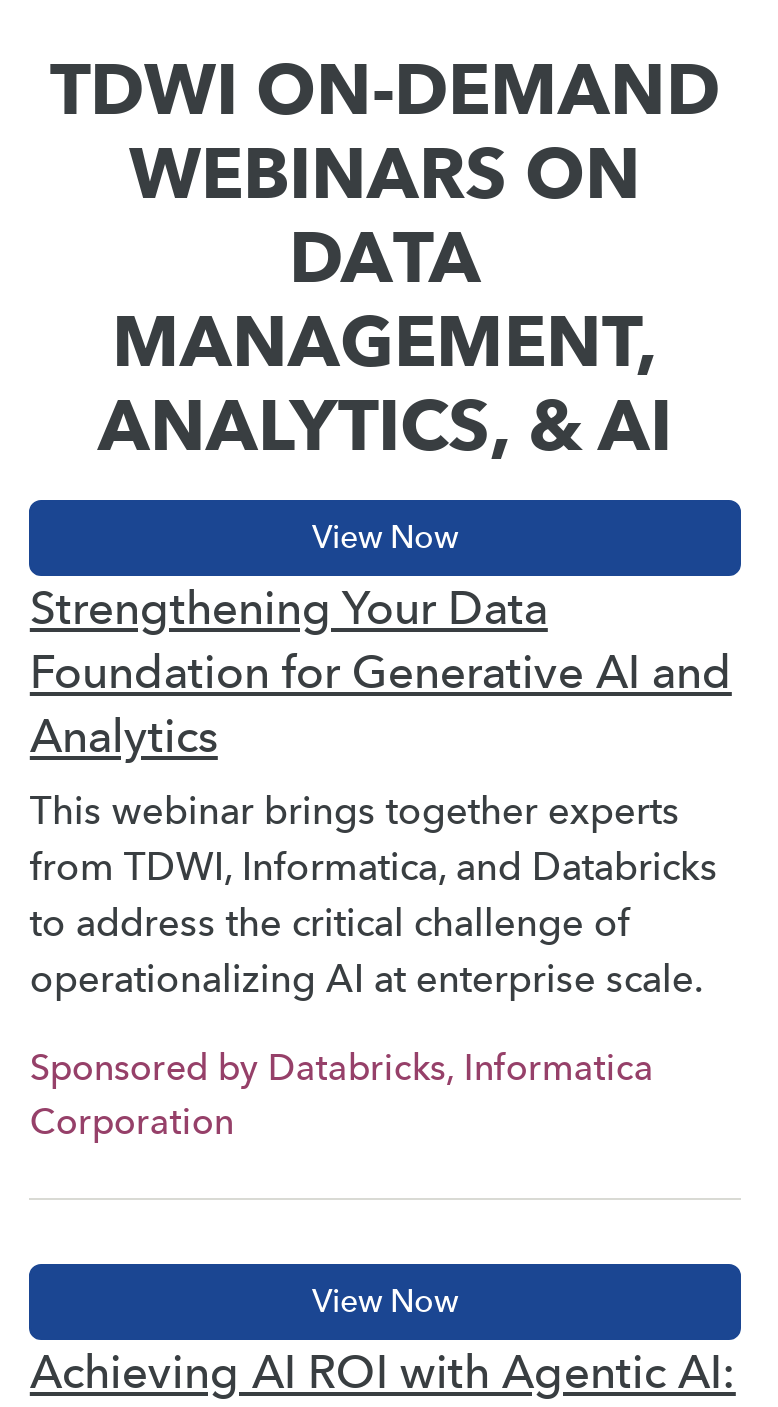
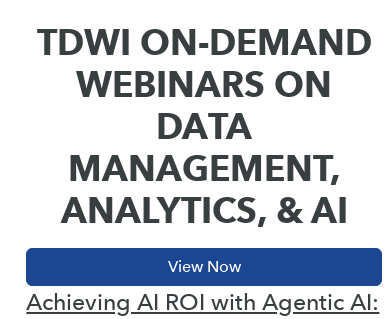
[30,579,732,1144] Strengthening Your Data | Foundation for Generative AI and | Analytics | This webinar brings together experts | from TDWI, Informatica, and Databricks | to address the critical challenge of | operationalizing AI at enterprise scale. | Sponsored by Databricks, Informatica | Corporation -> none

